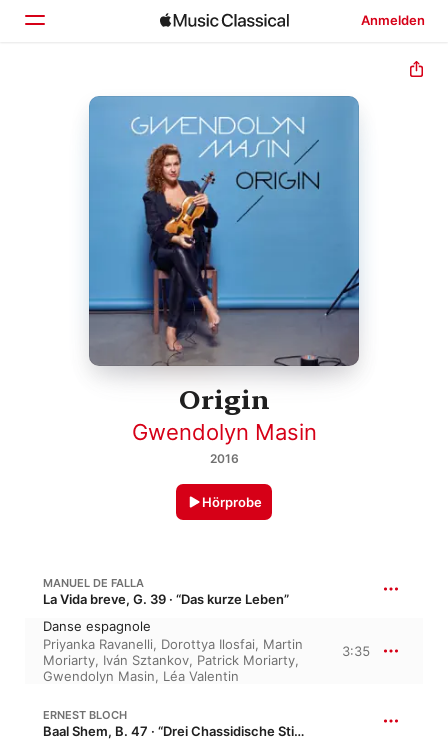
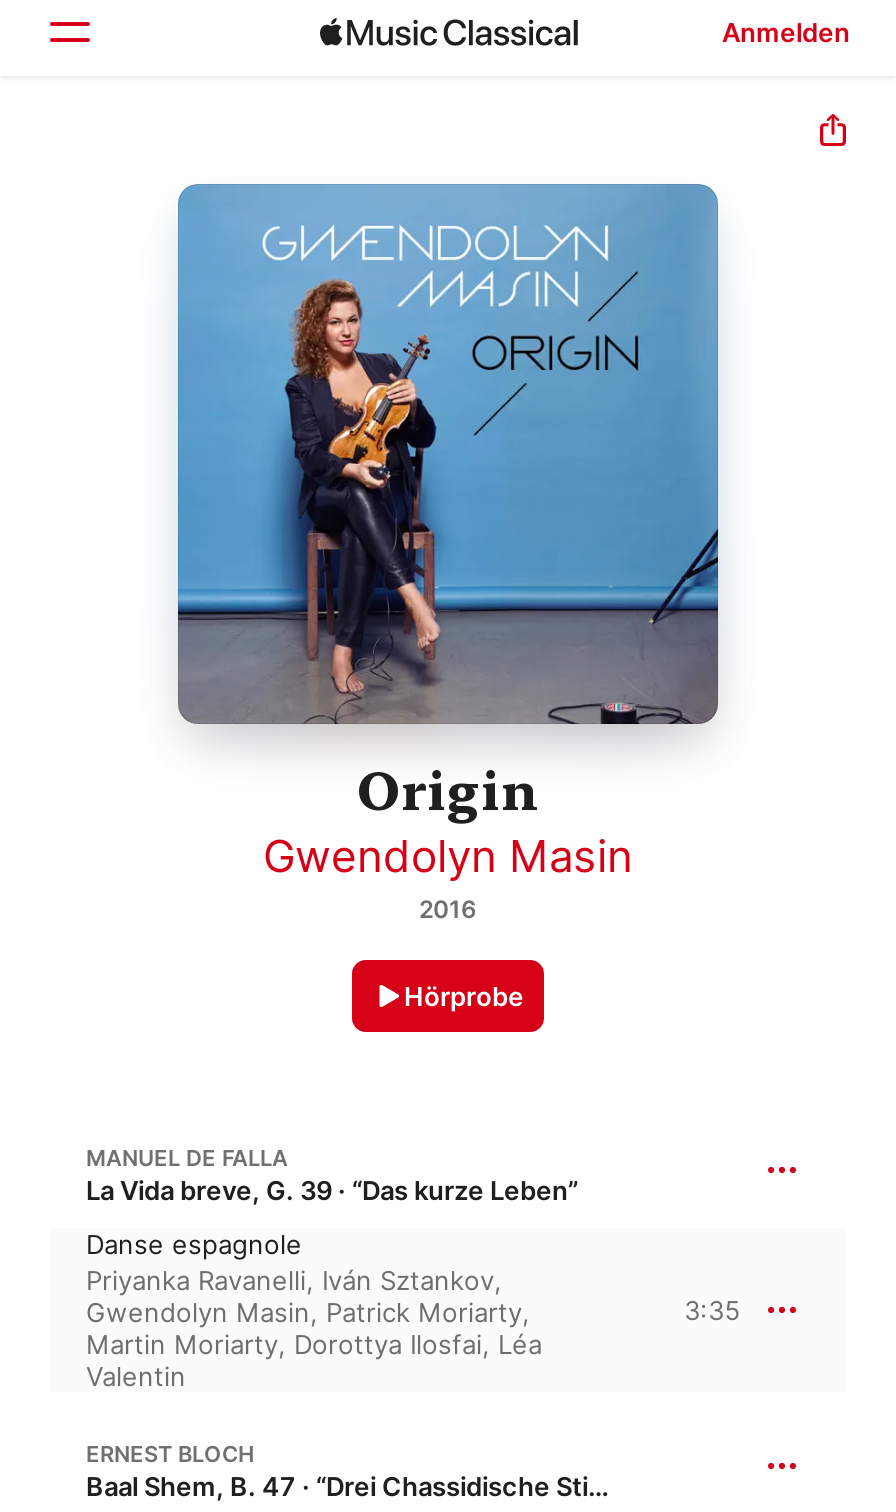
[43,636,303,684] Priyanka Ravanelli, Dorottya Ilosfai, Martin | Moriarty, Iván Sztankov, Patrick Moriarty, | Gwendolyn Masin, Léa Valentin -> [86,1265,542,1393] Priyanka Ravanelli, Iván Sztankov, | Gwendolyn Masin, Patrick Moriarty, | Martin Moriarty, Dorottya Ilosfai, Léa | Valentin

